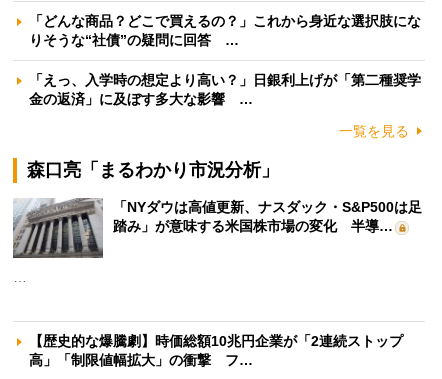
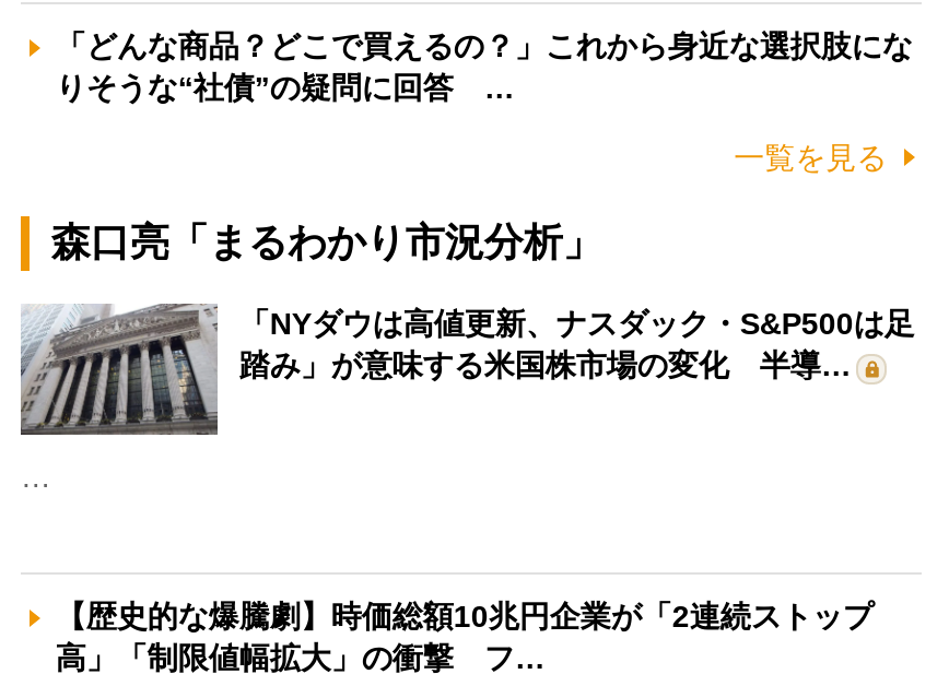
[29,72,421,107] 「えっ、入学時の想定より高い？」日銀利上げが「第二種奨学 | 金の返済」に及ぼす多大な影響 … -> none

